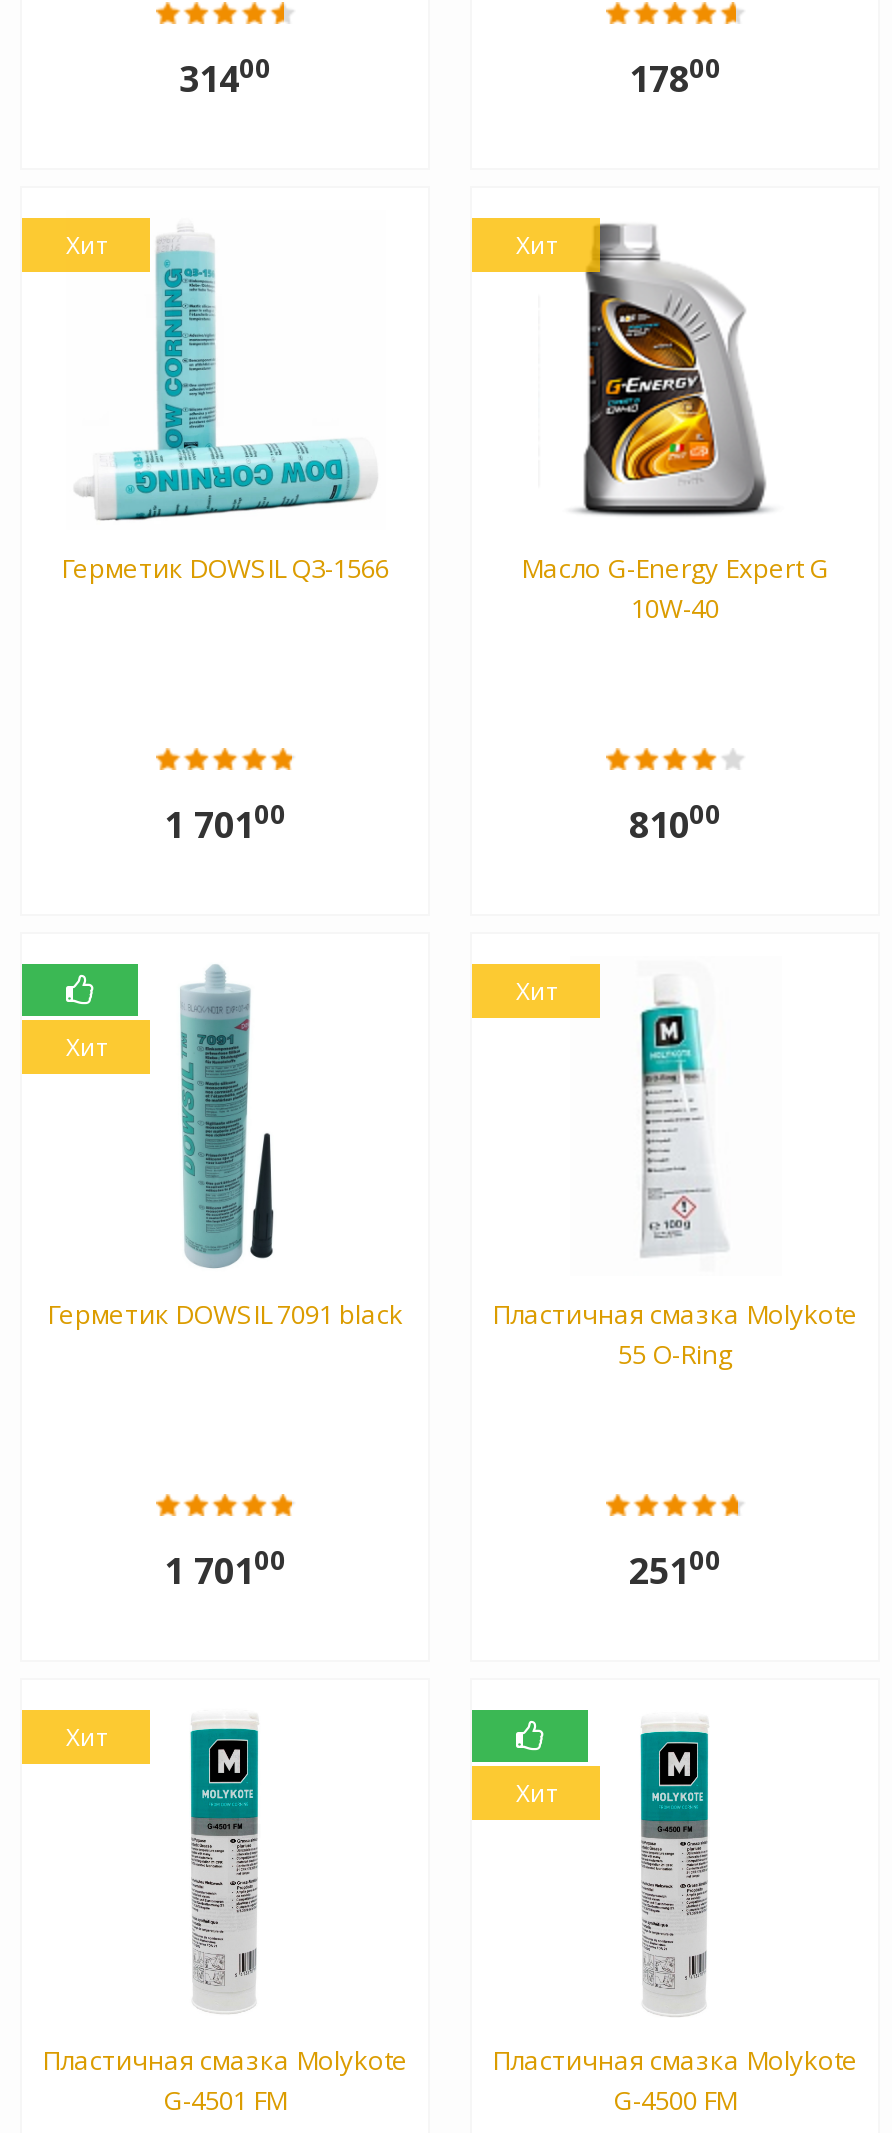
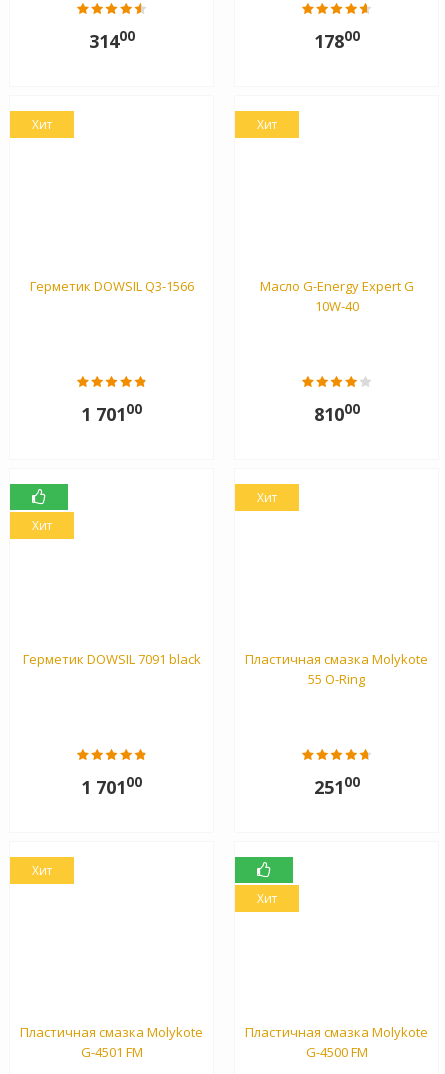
[576,222,768,518] [image] -> none
[76,236,376,522] [image] -> none
[178,964,276,1270] [image] -> none
[638,988,726,1258] [image] -> none
[188,1716,260,2012] [image] -> none
[638,1720,710,2016] [image] -> none

